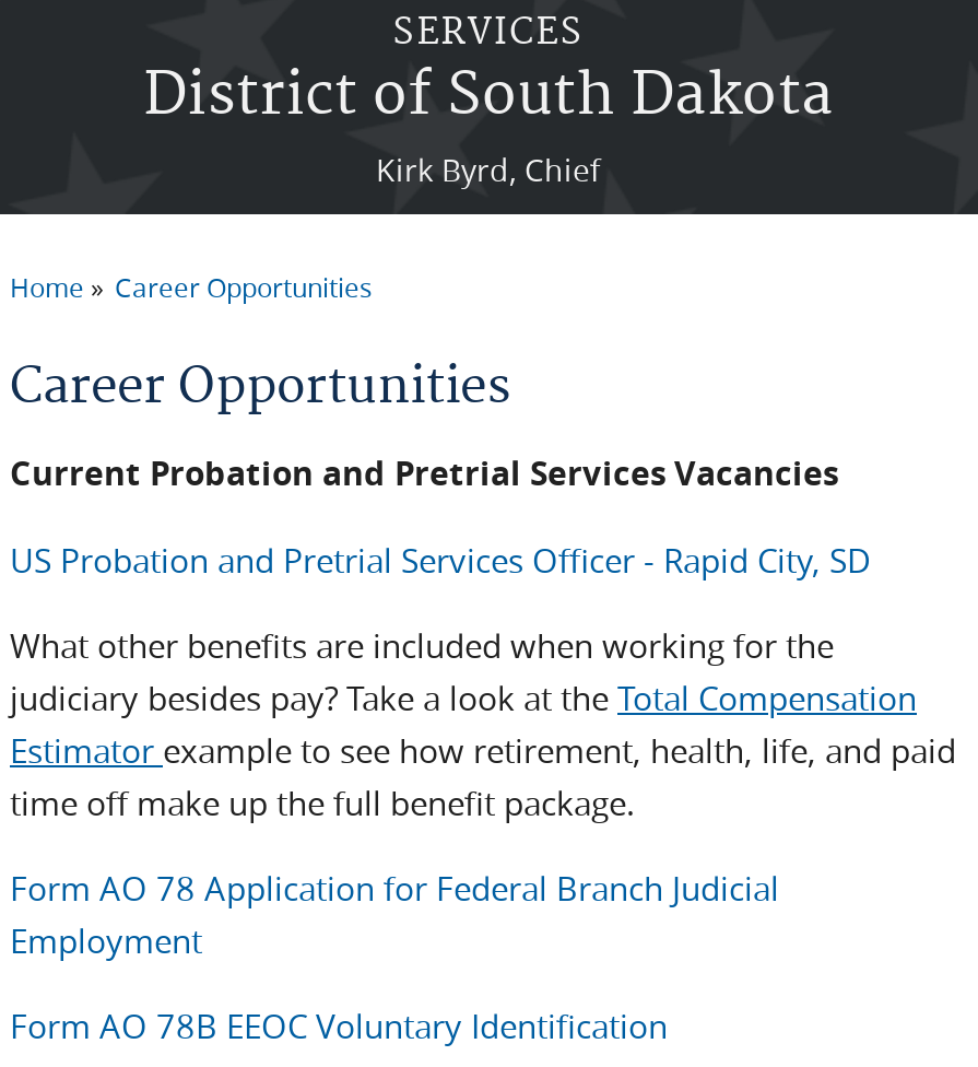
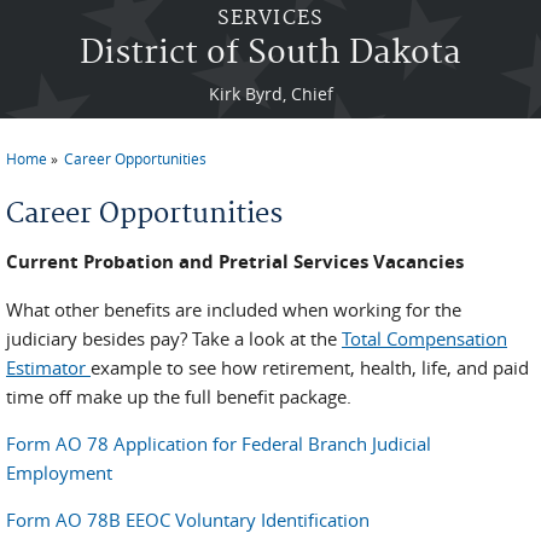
[10,538,871,582] US Probation and Pretrial Services Officer - Rapid City, SD -> none

